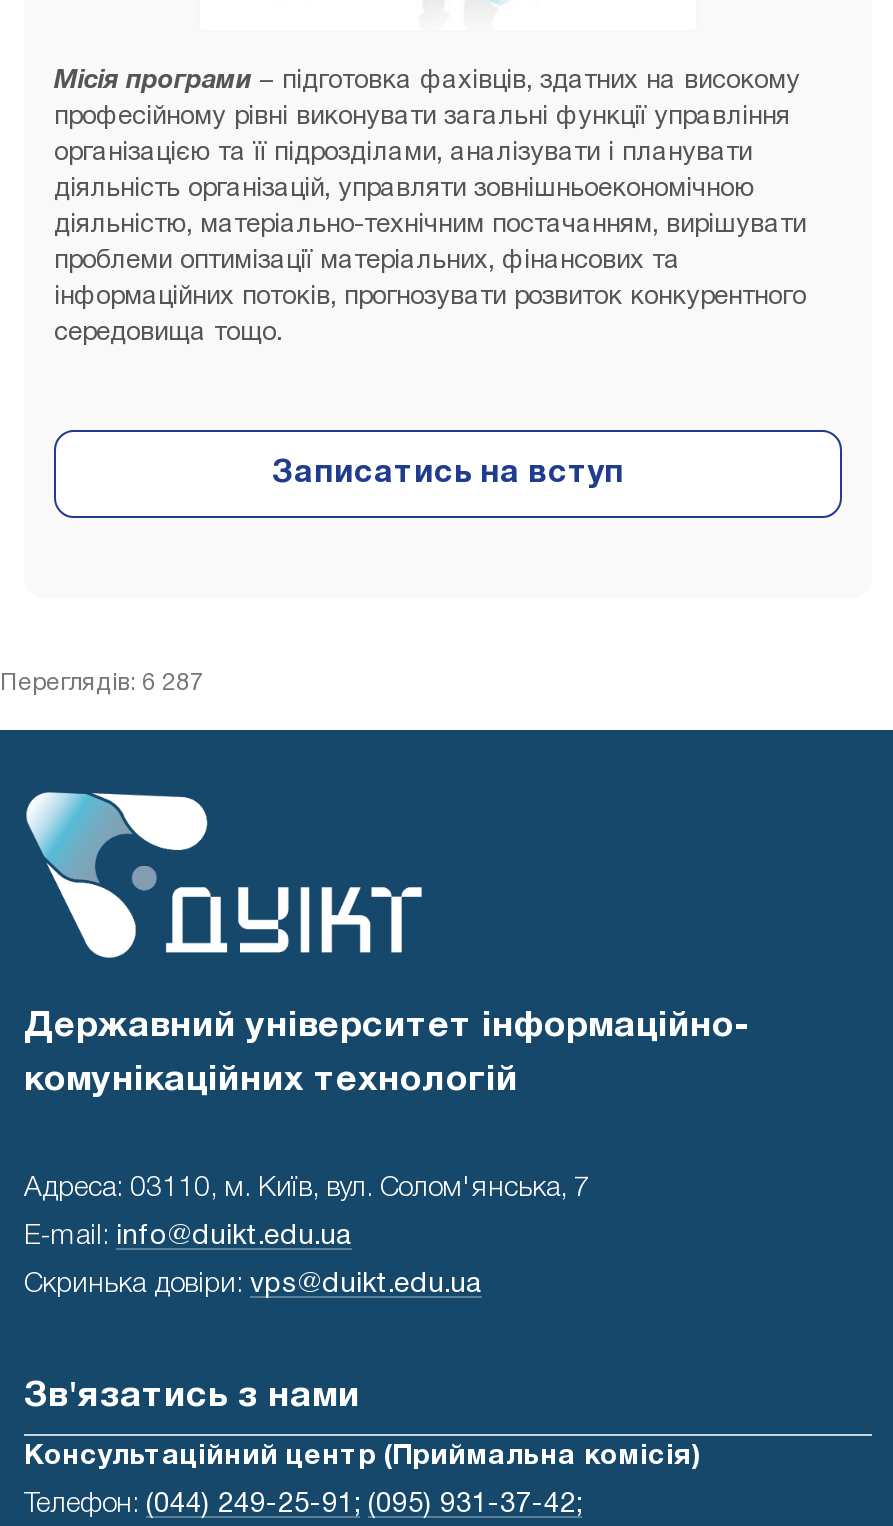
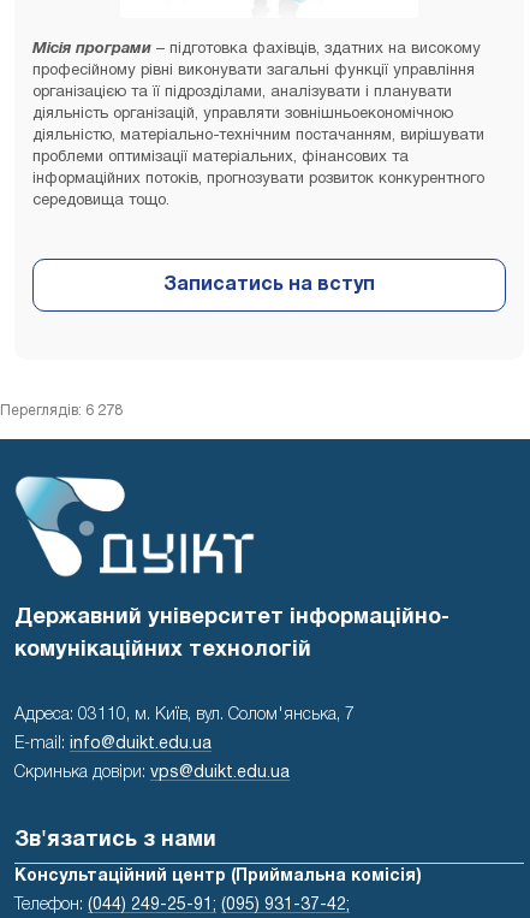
[0,671,204,693] Переглядів: 6 287 -> [0,404,123,417] Переглядів: 6 278

